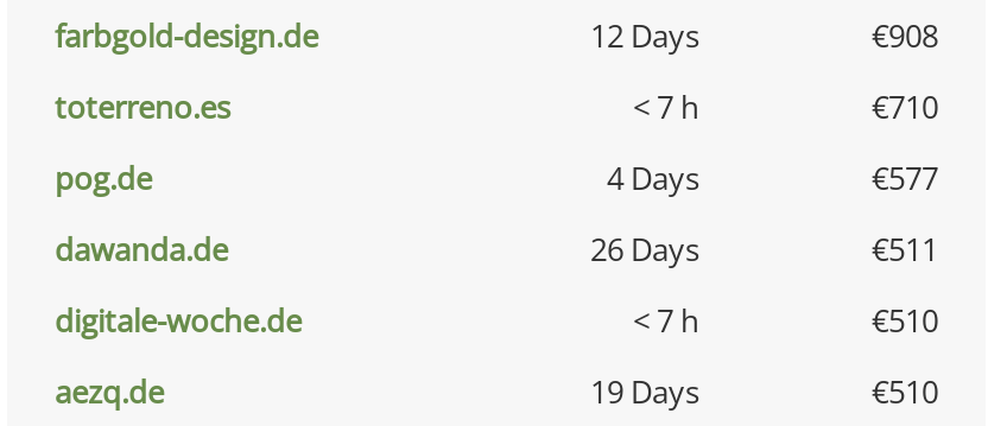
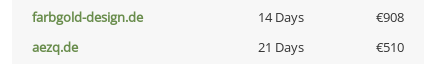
[590,14,699,57] 12 Days -> [257,8,303,26] 14 Days
[55,85,938,342] toterreno.es | < 7 h | €710 | pog.de | 4 Days | €577 | dawanda.de | 26 Days | €511 | digitale-woche.de | < 7 h | €510 -> none
[590,370,699,413] 19 Days -> [257,38,303,56] 21 Days

